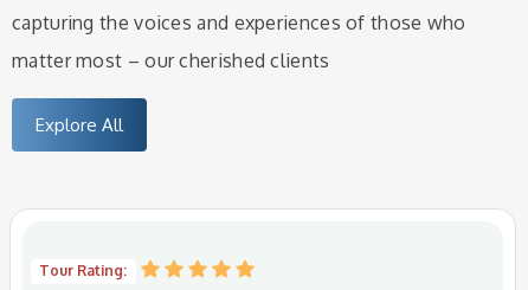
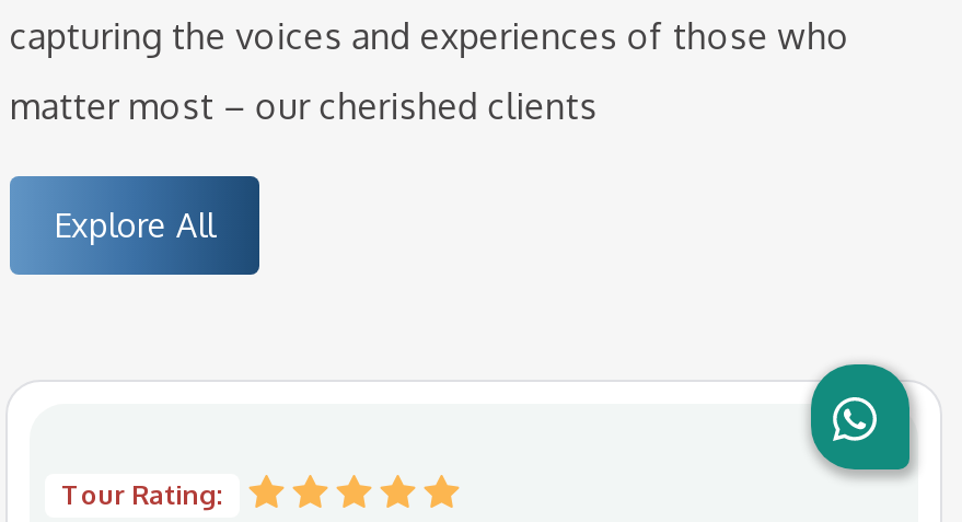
none -> [807,360,918,480] [image]

